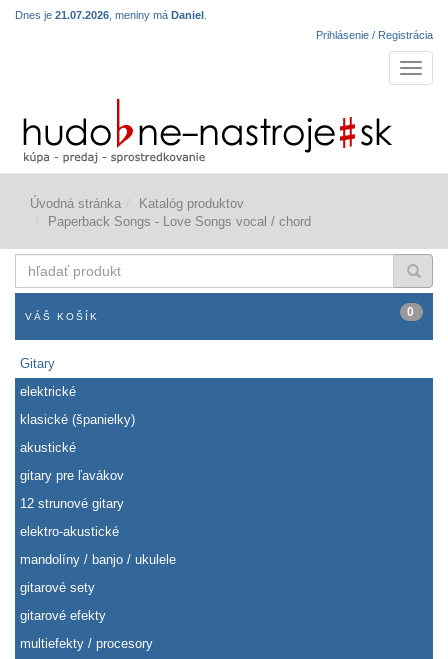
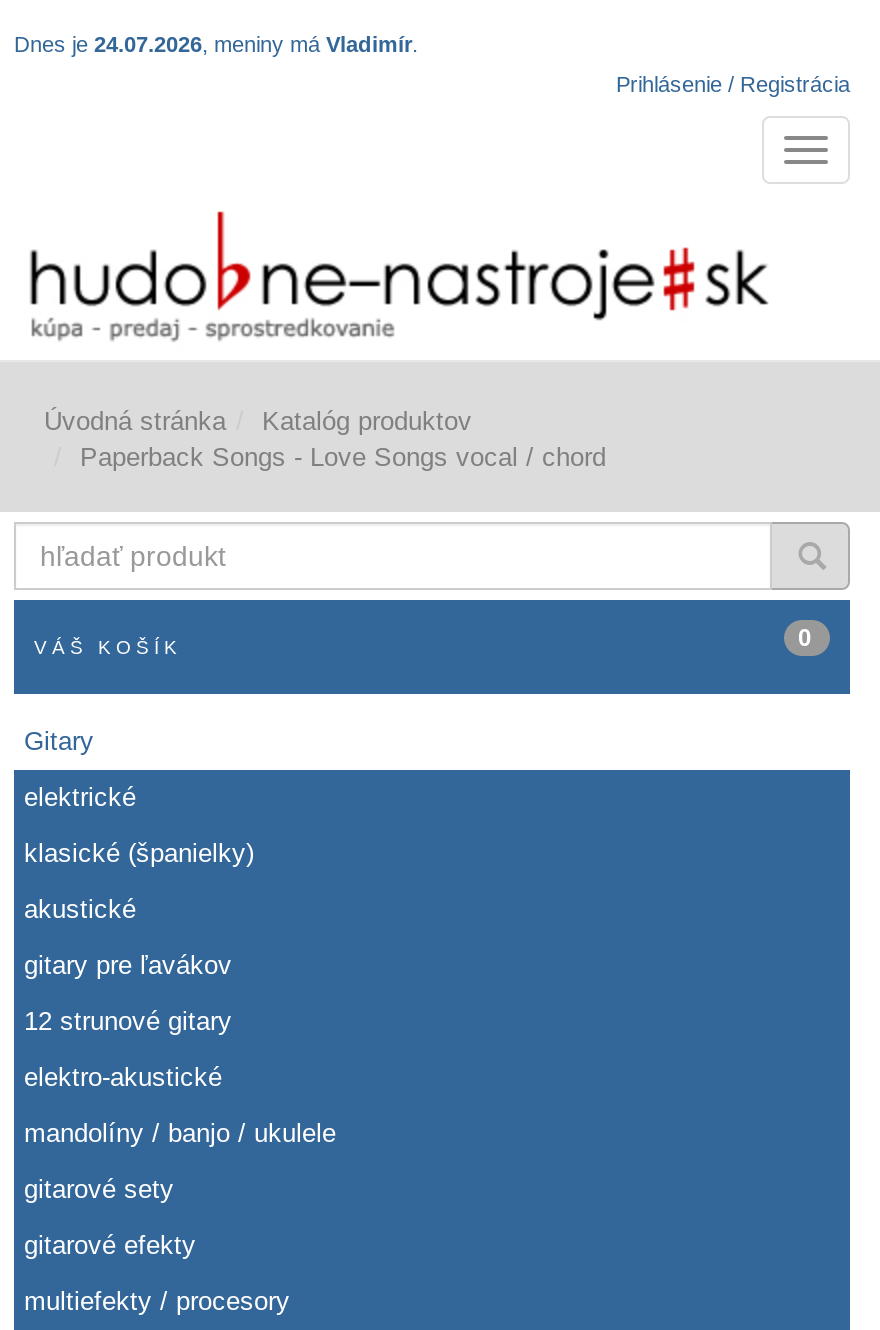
[15,9,207,21] Dnes je 21.07.2026, meniny má Daniel. -> [14,32,418,56] Dnes je 24.07.2026, meniny má Vladimír.

